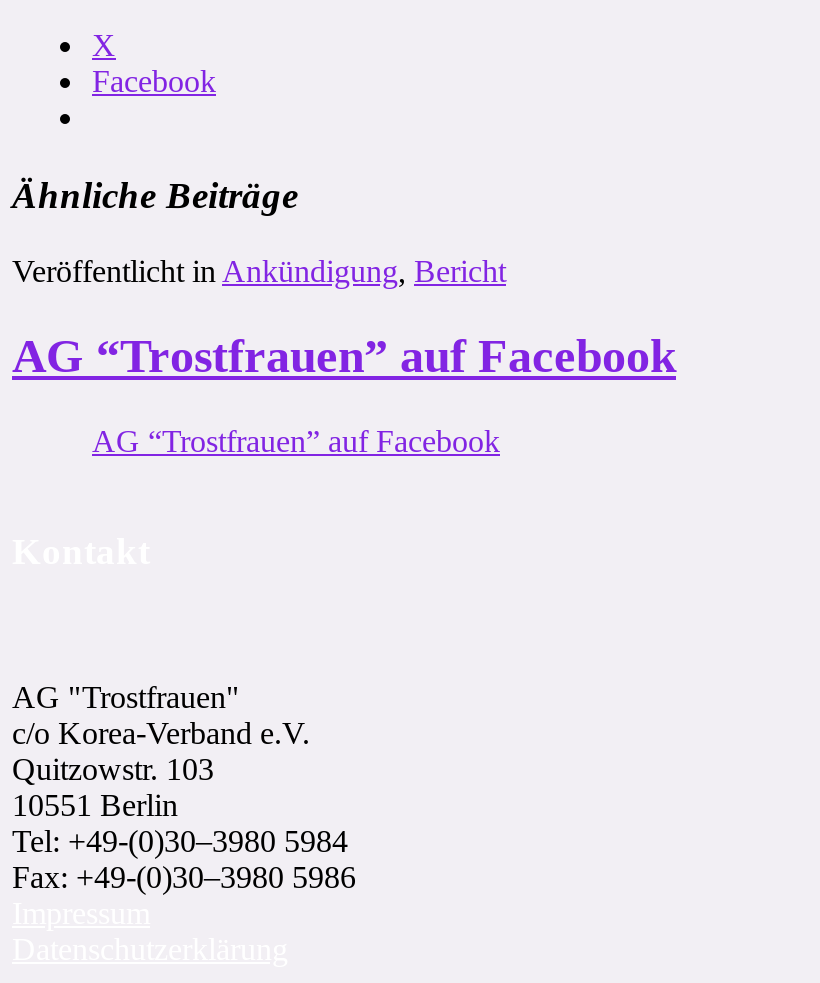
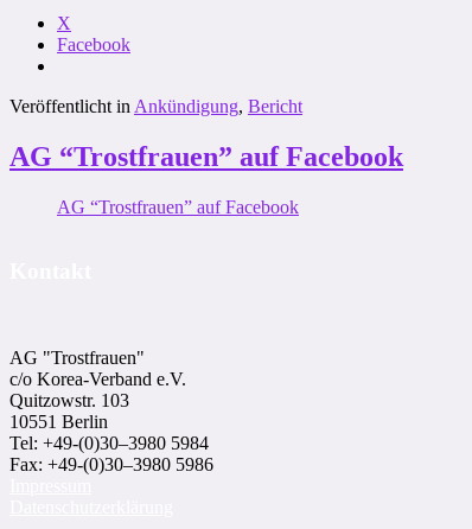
[12,173,298,215] Ähnliche Beiträge -> none

